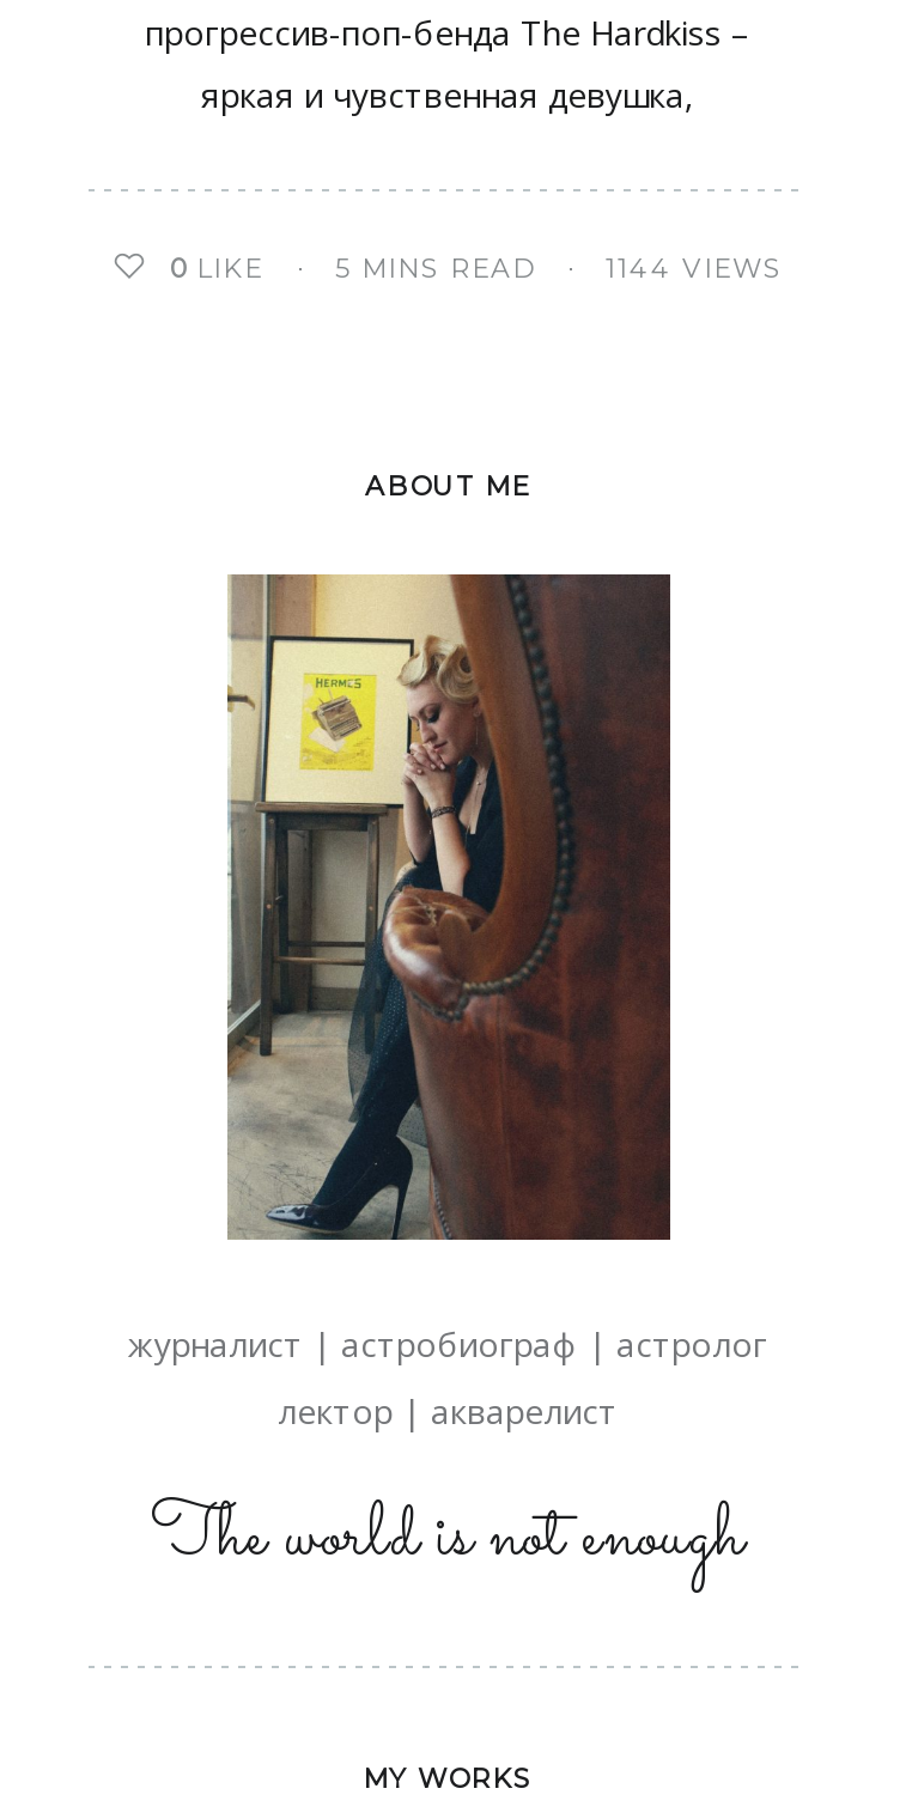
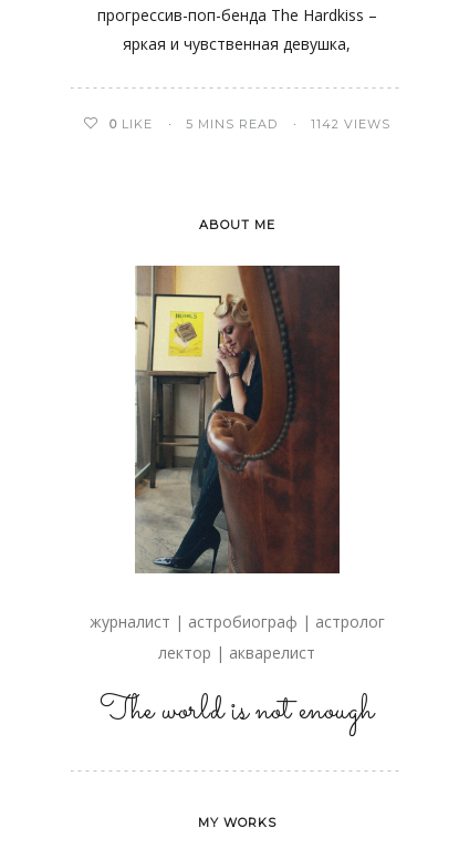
[606,252,783,286] 1144 VIEWS -> [311,117,390,132] 1142 VIEWS

